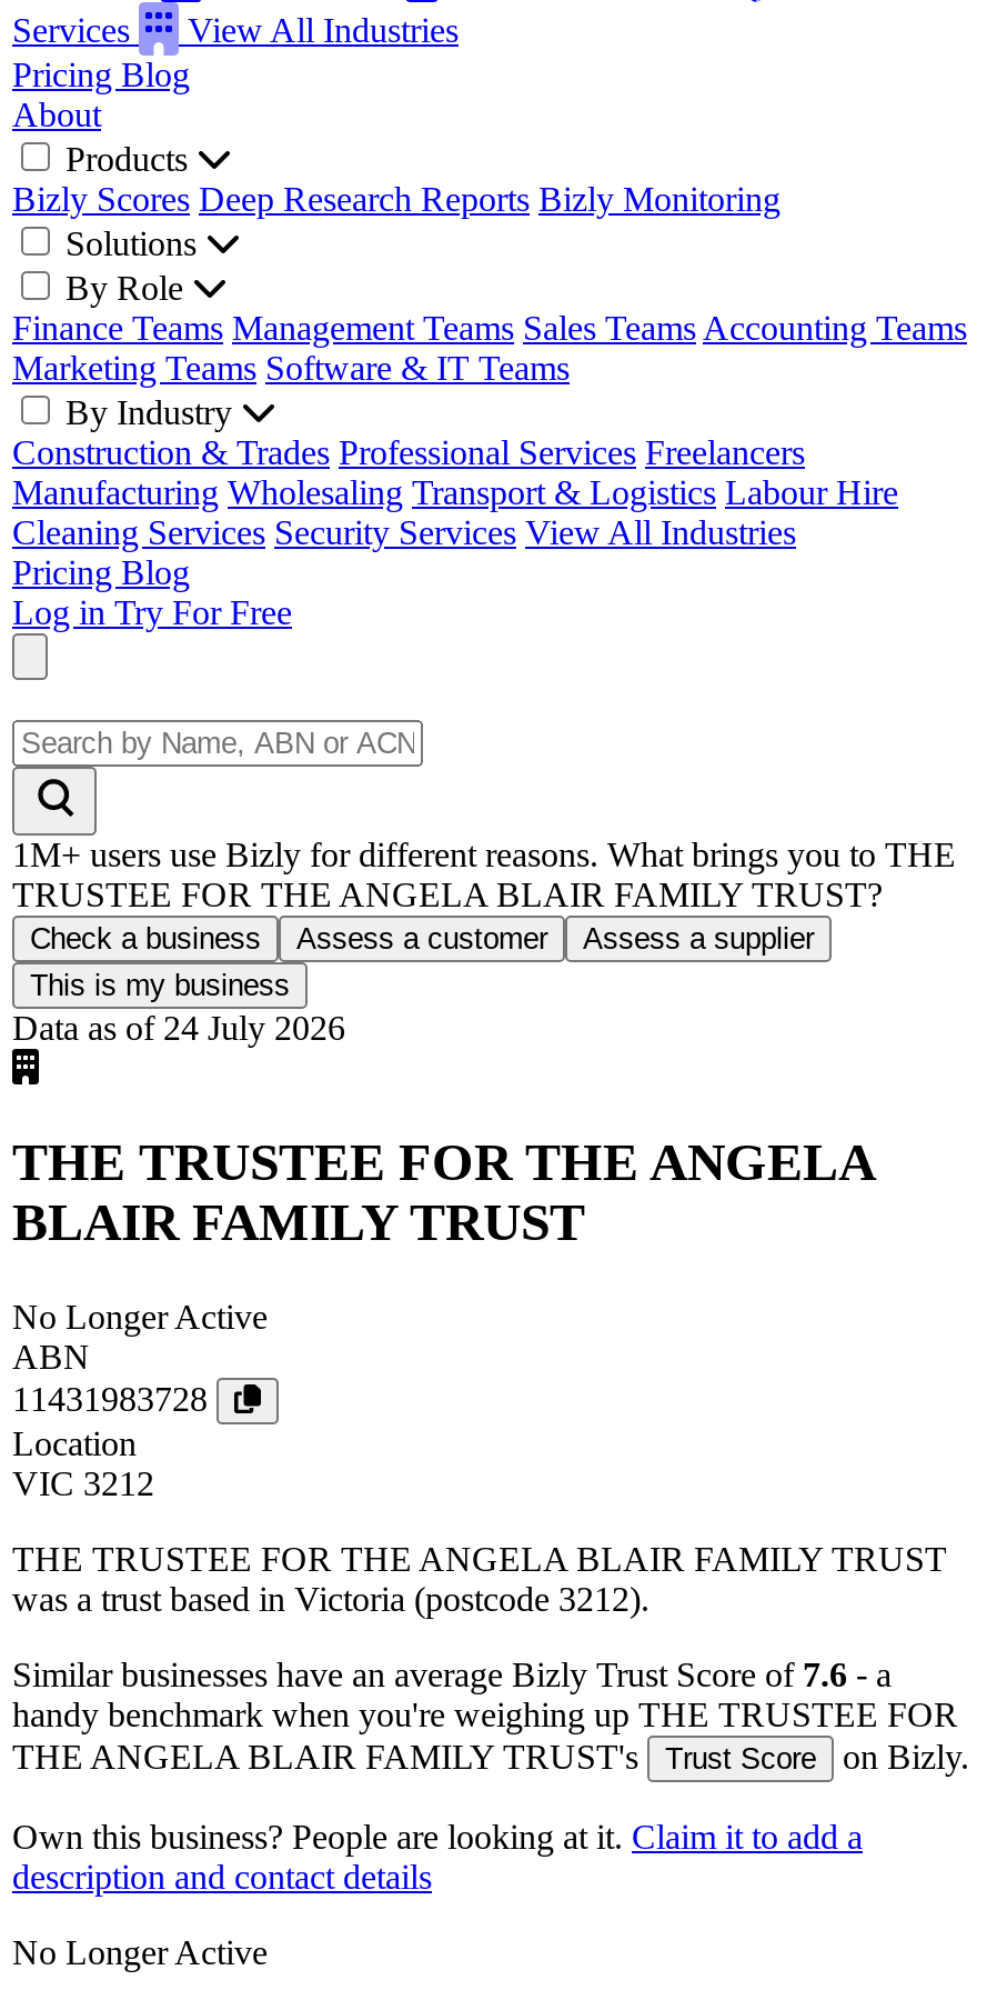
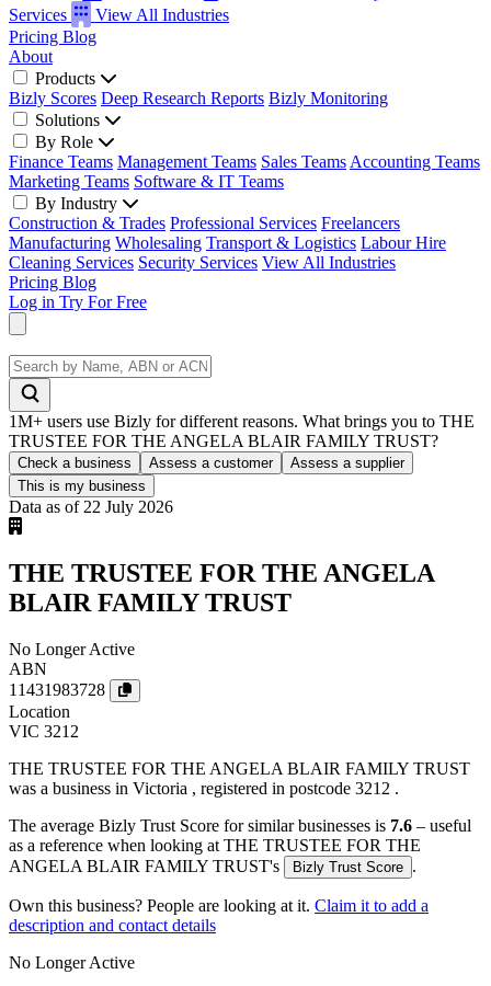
[12,1009,345,1046] Data as of 24 July 2026 -> [9,497,173,516] Data as of 22 July 2026
[12,1579,649,1617] was a trust based in Victoria (postcode 3212). -> [9,779,399,797] was a business in Victoria , registered in postcode 3212 .
[12,1655,969,1775] Similar businesses have an average Bizly Trust Score of 7.6 - a | handy benchmark when you're weighing up THE TRUSTEE FOR | THE ANGELA BLAIR FAMILY TRUST's Trust Score on Bizly. -> [9,816,471,875] The average Bizly Trust Score for similar businesses is 7.6 – useful | as a reference when looking at THE TRUSTEE FOR THE | ANGELA BLAIR FAMILY TRUST's Bizly Trust Score .

